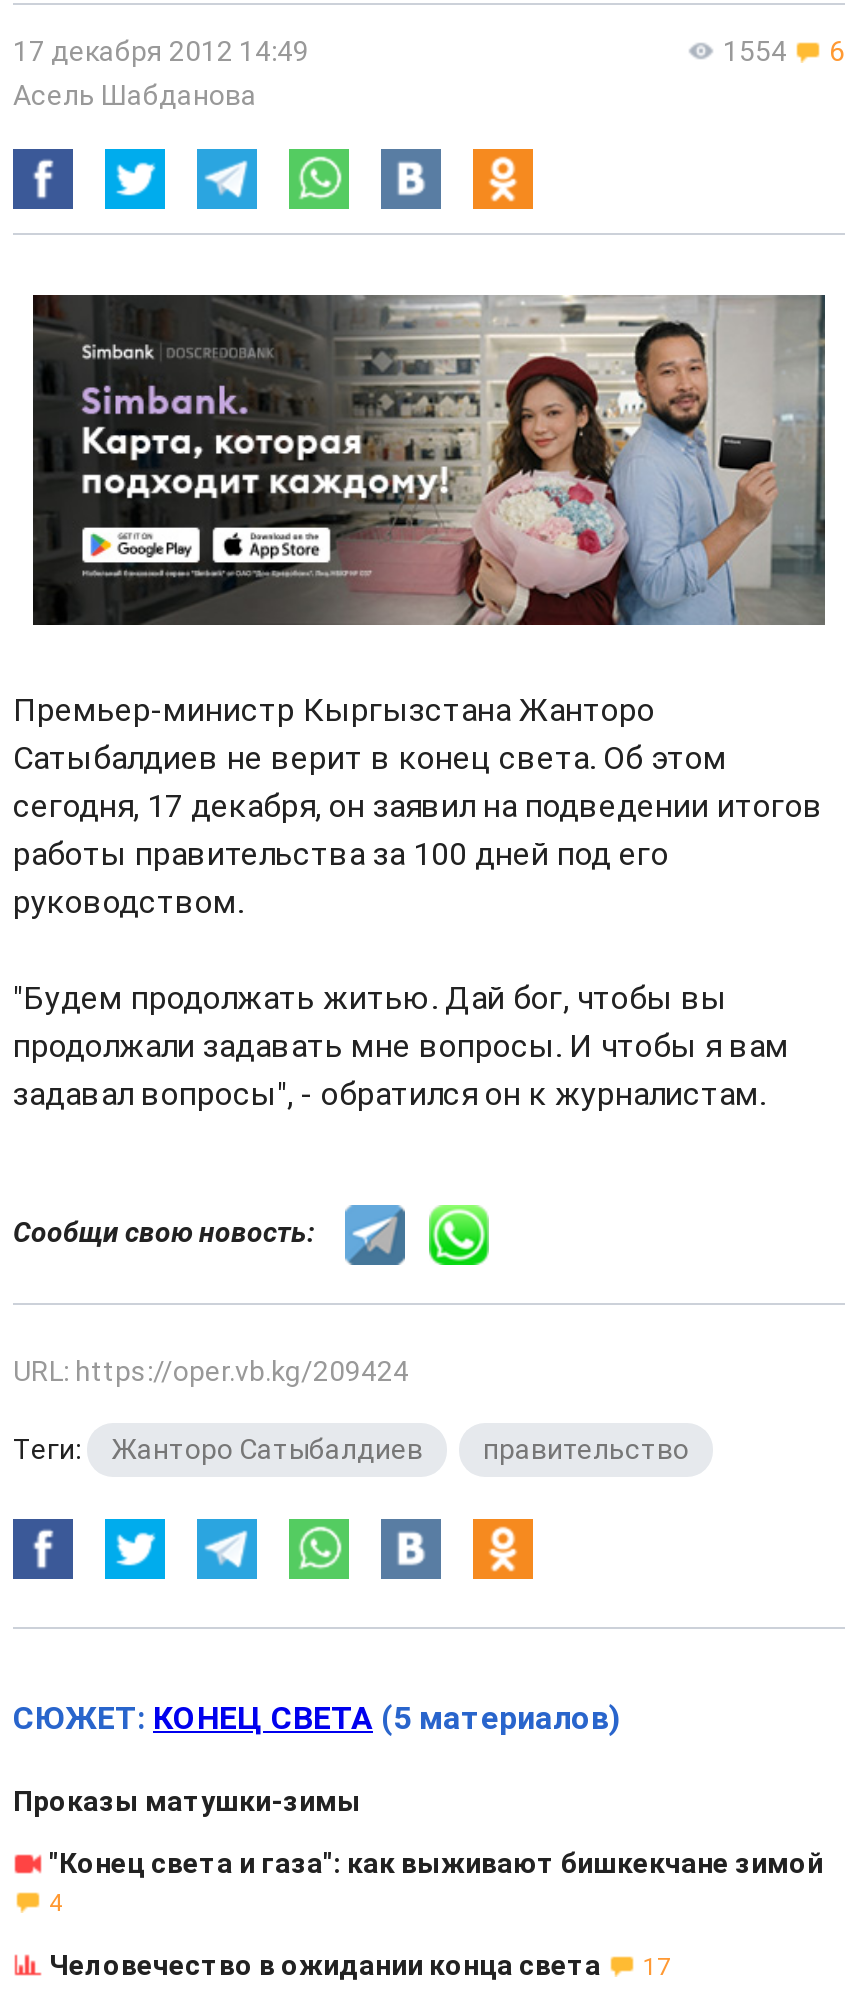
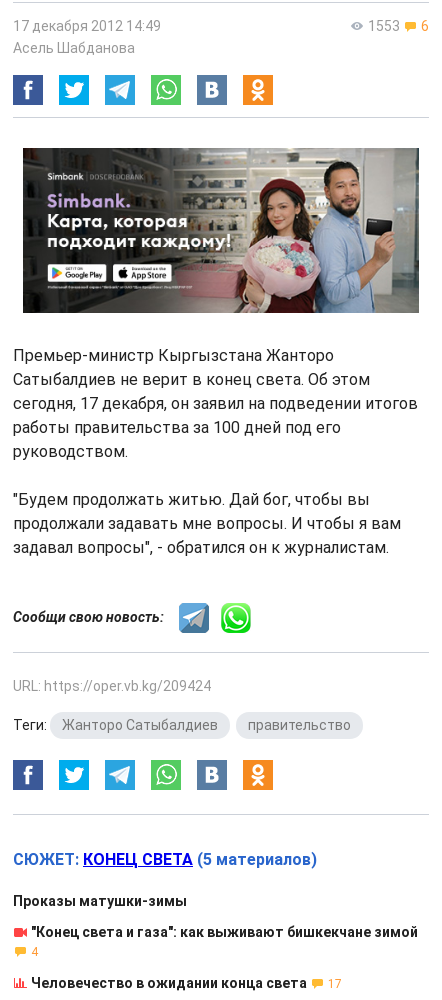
[717,35,845,67] 1554 6 -> [365,18,429,34] 1553 6

